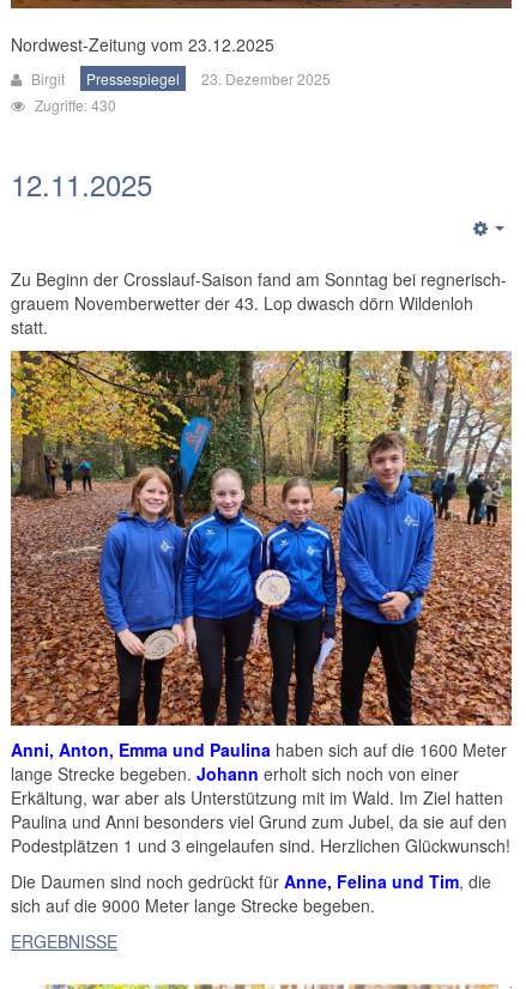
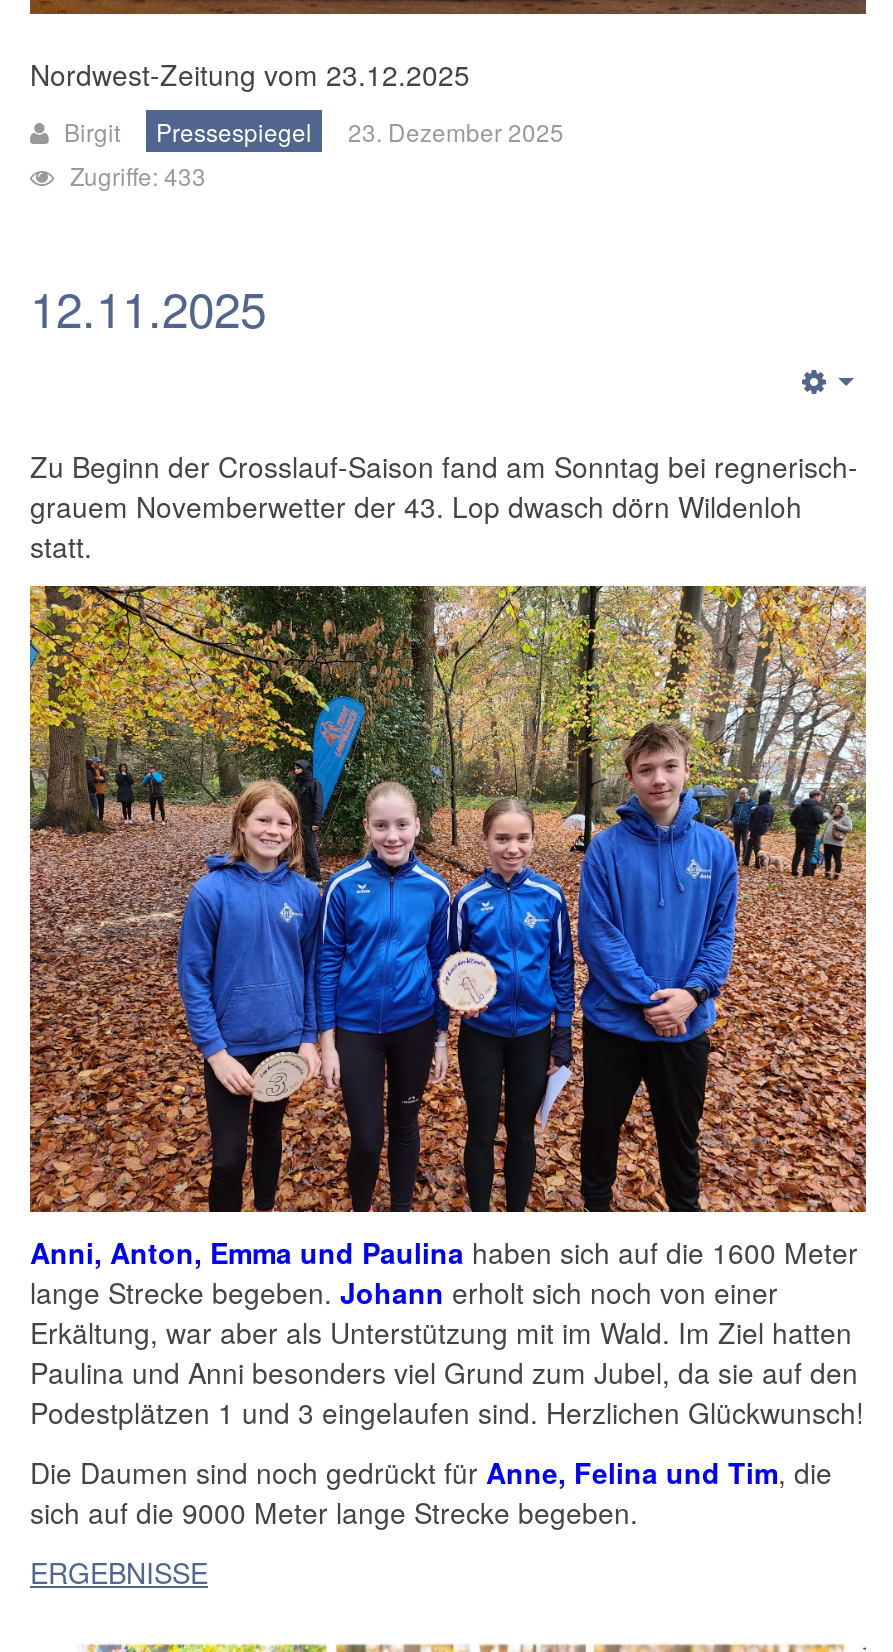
[35,95,116,115] Zugriffe: 430 -> [70,158,206,192] Zugriffe: 433

